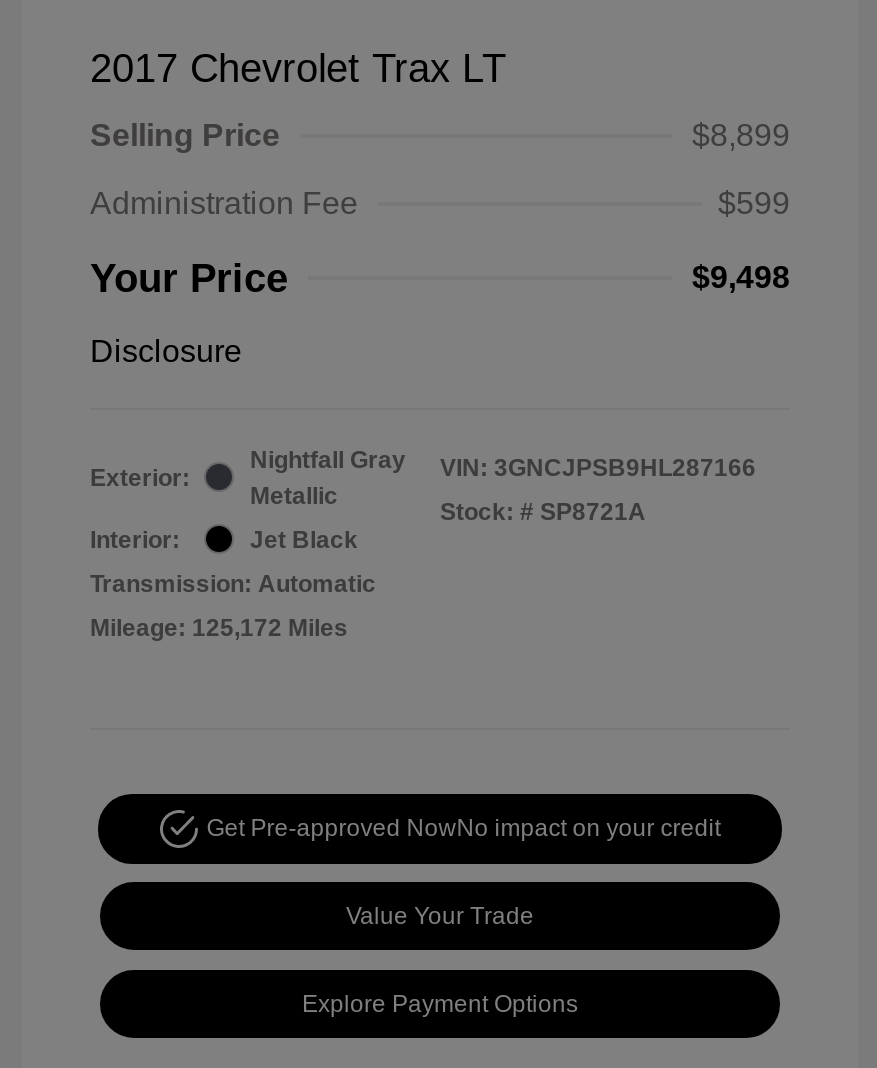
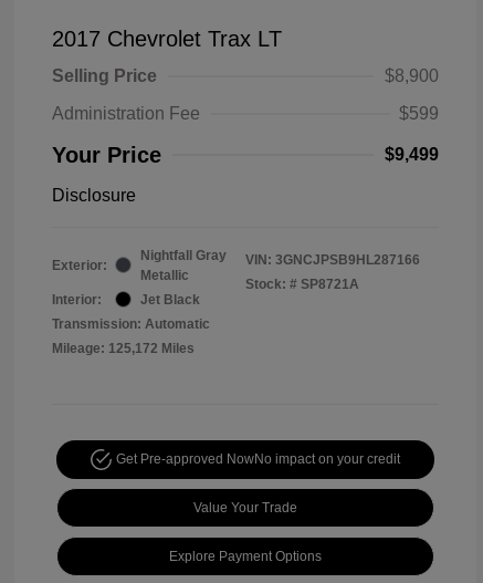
[692,117,790,151] $8,899 -> [385,66,439,85] $8,900
[692,259,790,293] $9,498 -> [385,145,439,163] $9,499

